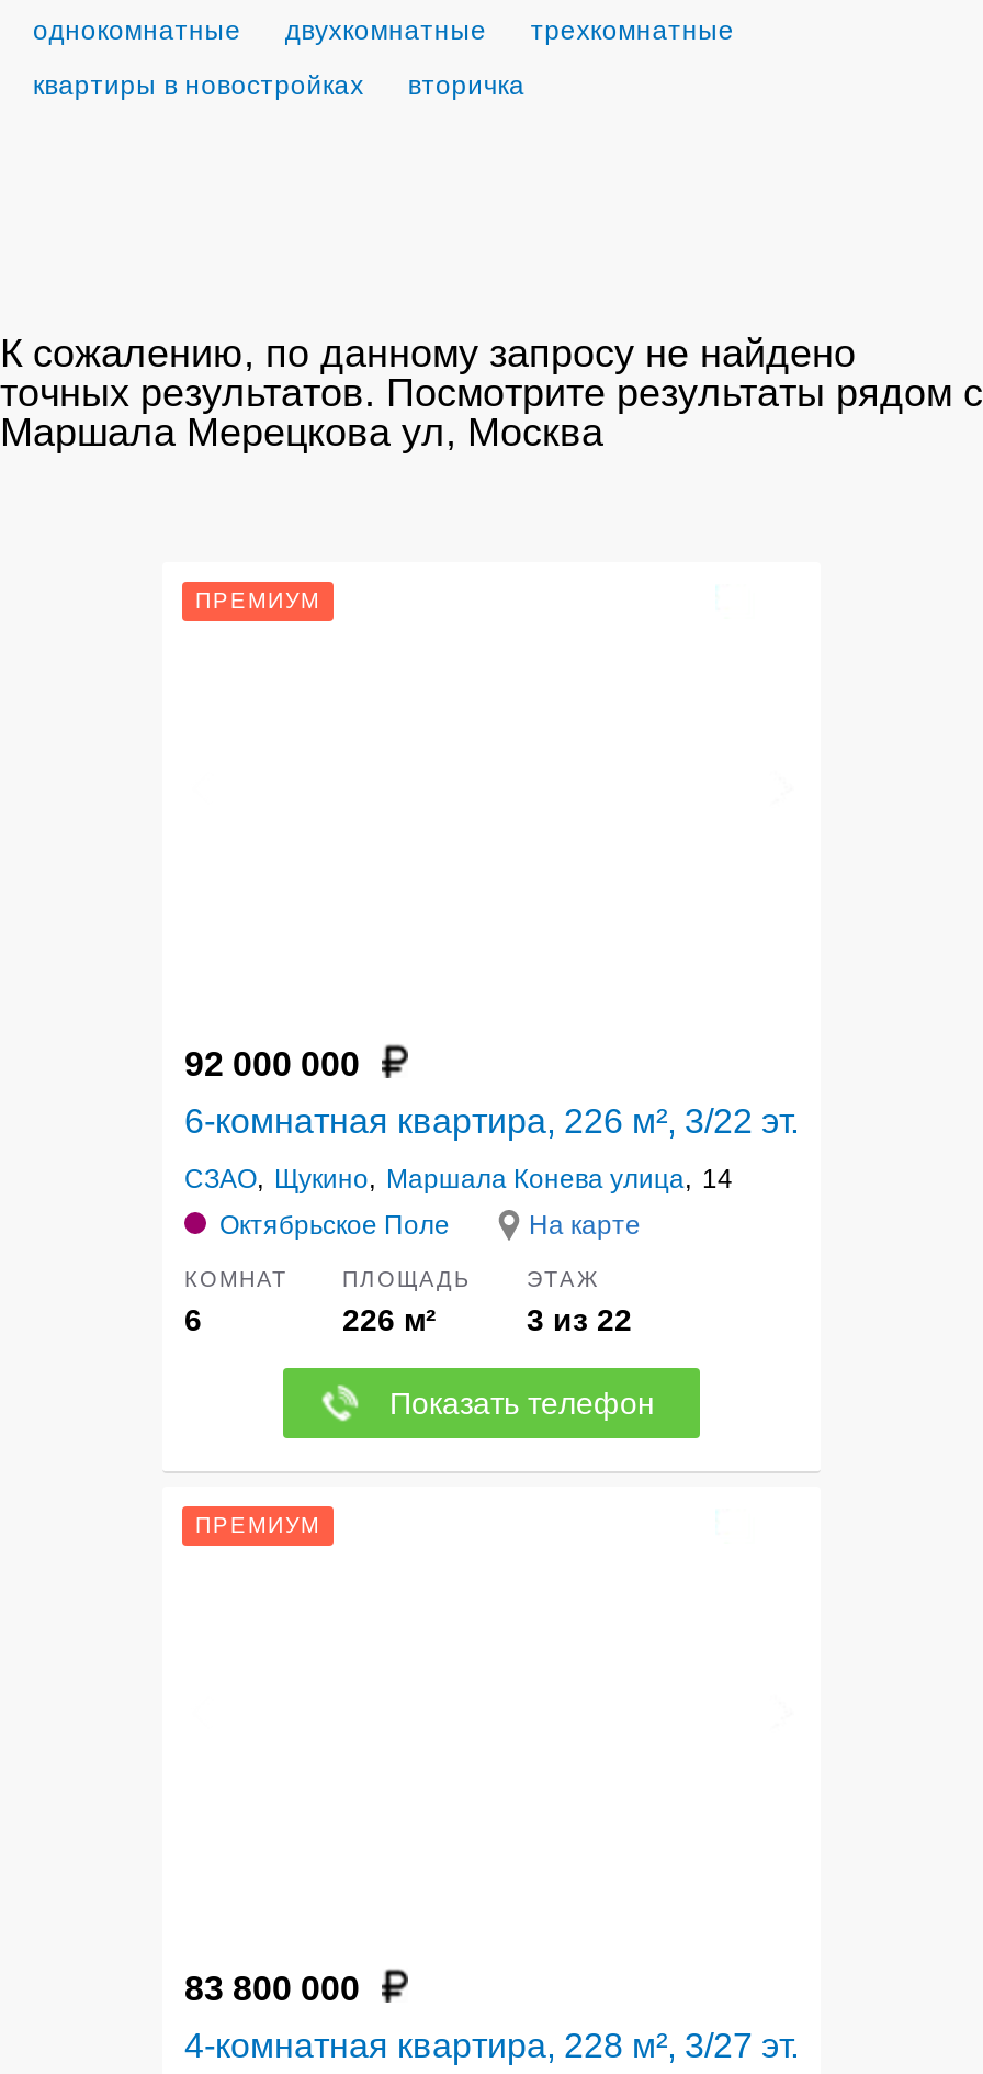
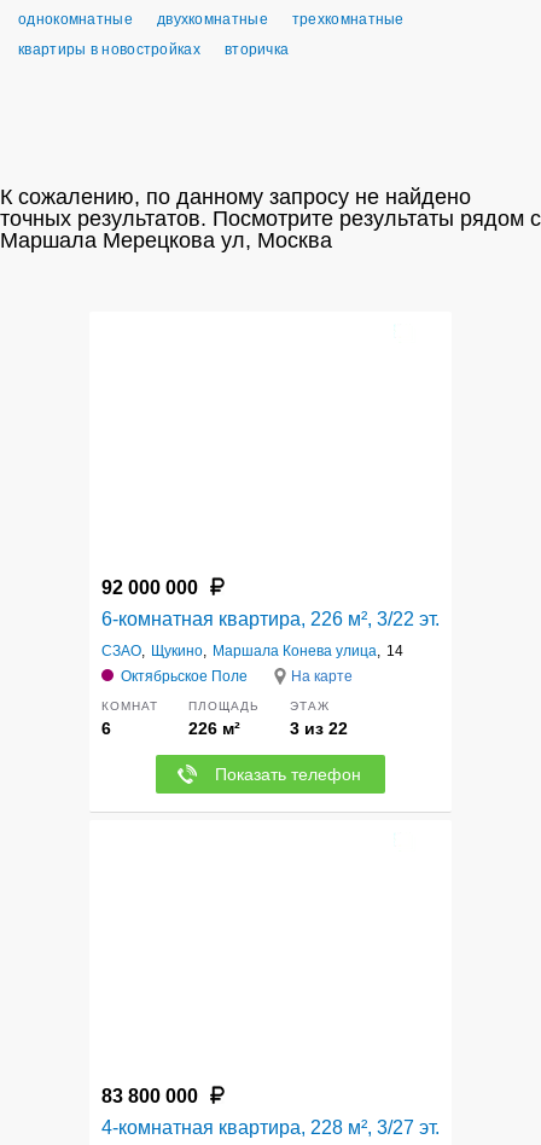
[195,588,320,613] ПРЕМИУМ -> none
[195,1513,320,1537] ПРЕМИУМ -> none

